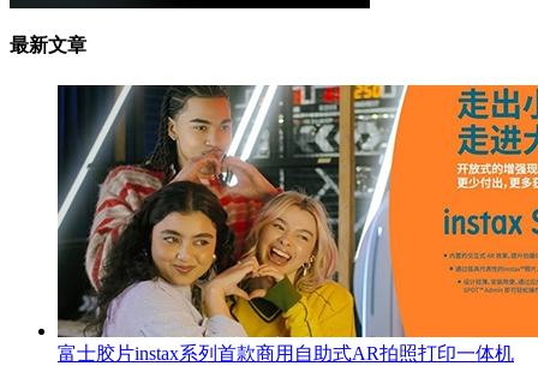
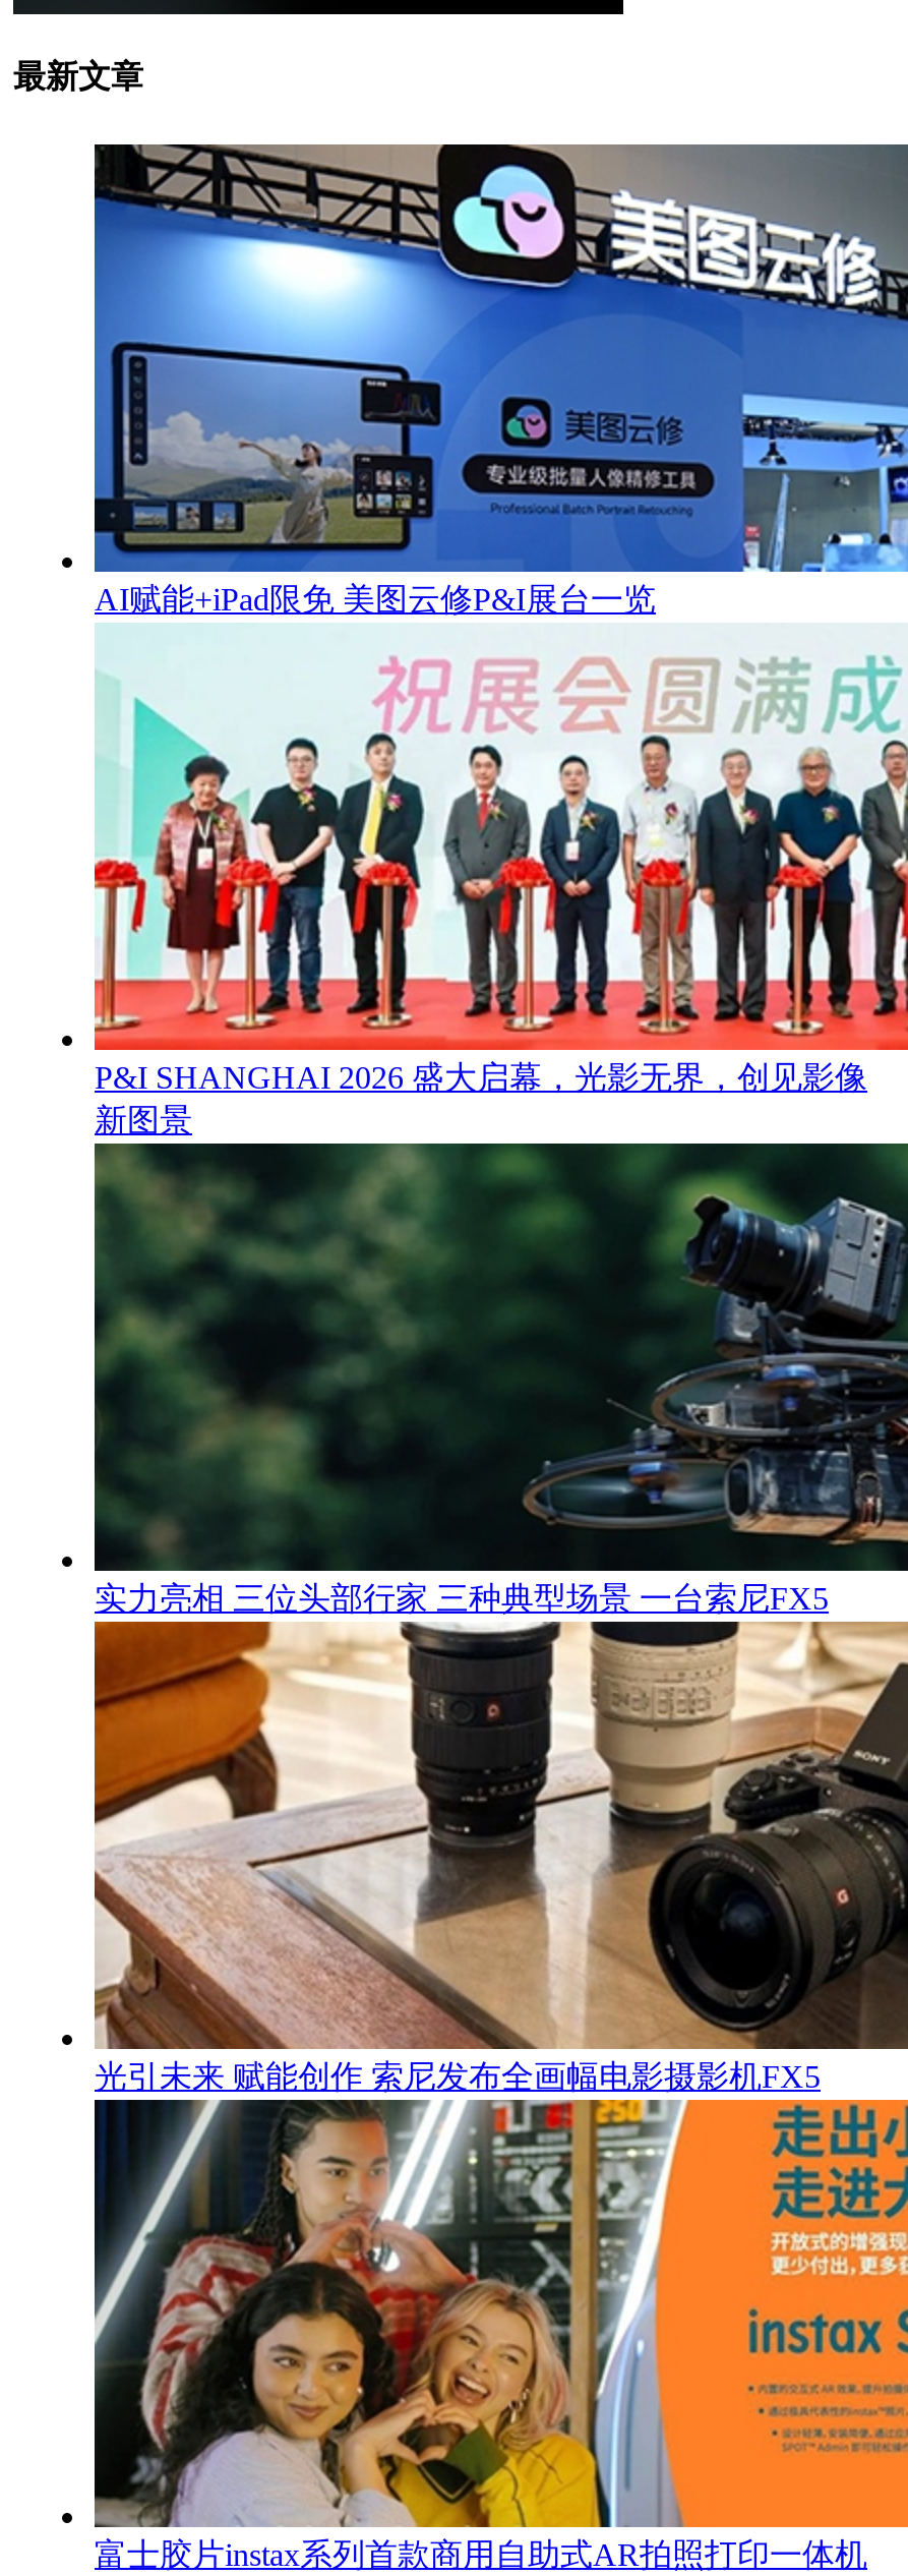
none -> [93,142,902,616] [image] | AI赋能+iPad限免 美图云修P&I展台一览
none -> [93,631,902,1136] [image] | P&I SHANGHAI 2026 盛大启幕，光影无界，创见影像 | 新图景
none -> [93,1141,902,1615] [image] | 实力亮相 三位头部行家 三种典型场景 一台索尼FX5
none -> [93,1620,902,2093] [image] | 光引未来 赋能创作 索尼发布全画幅电影摄影机FX5

